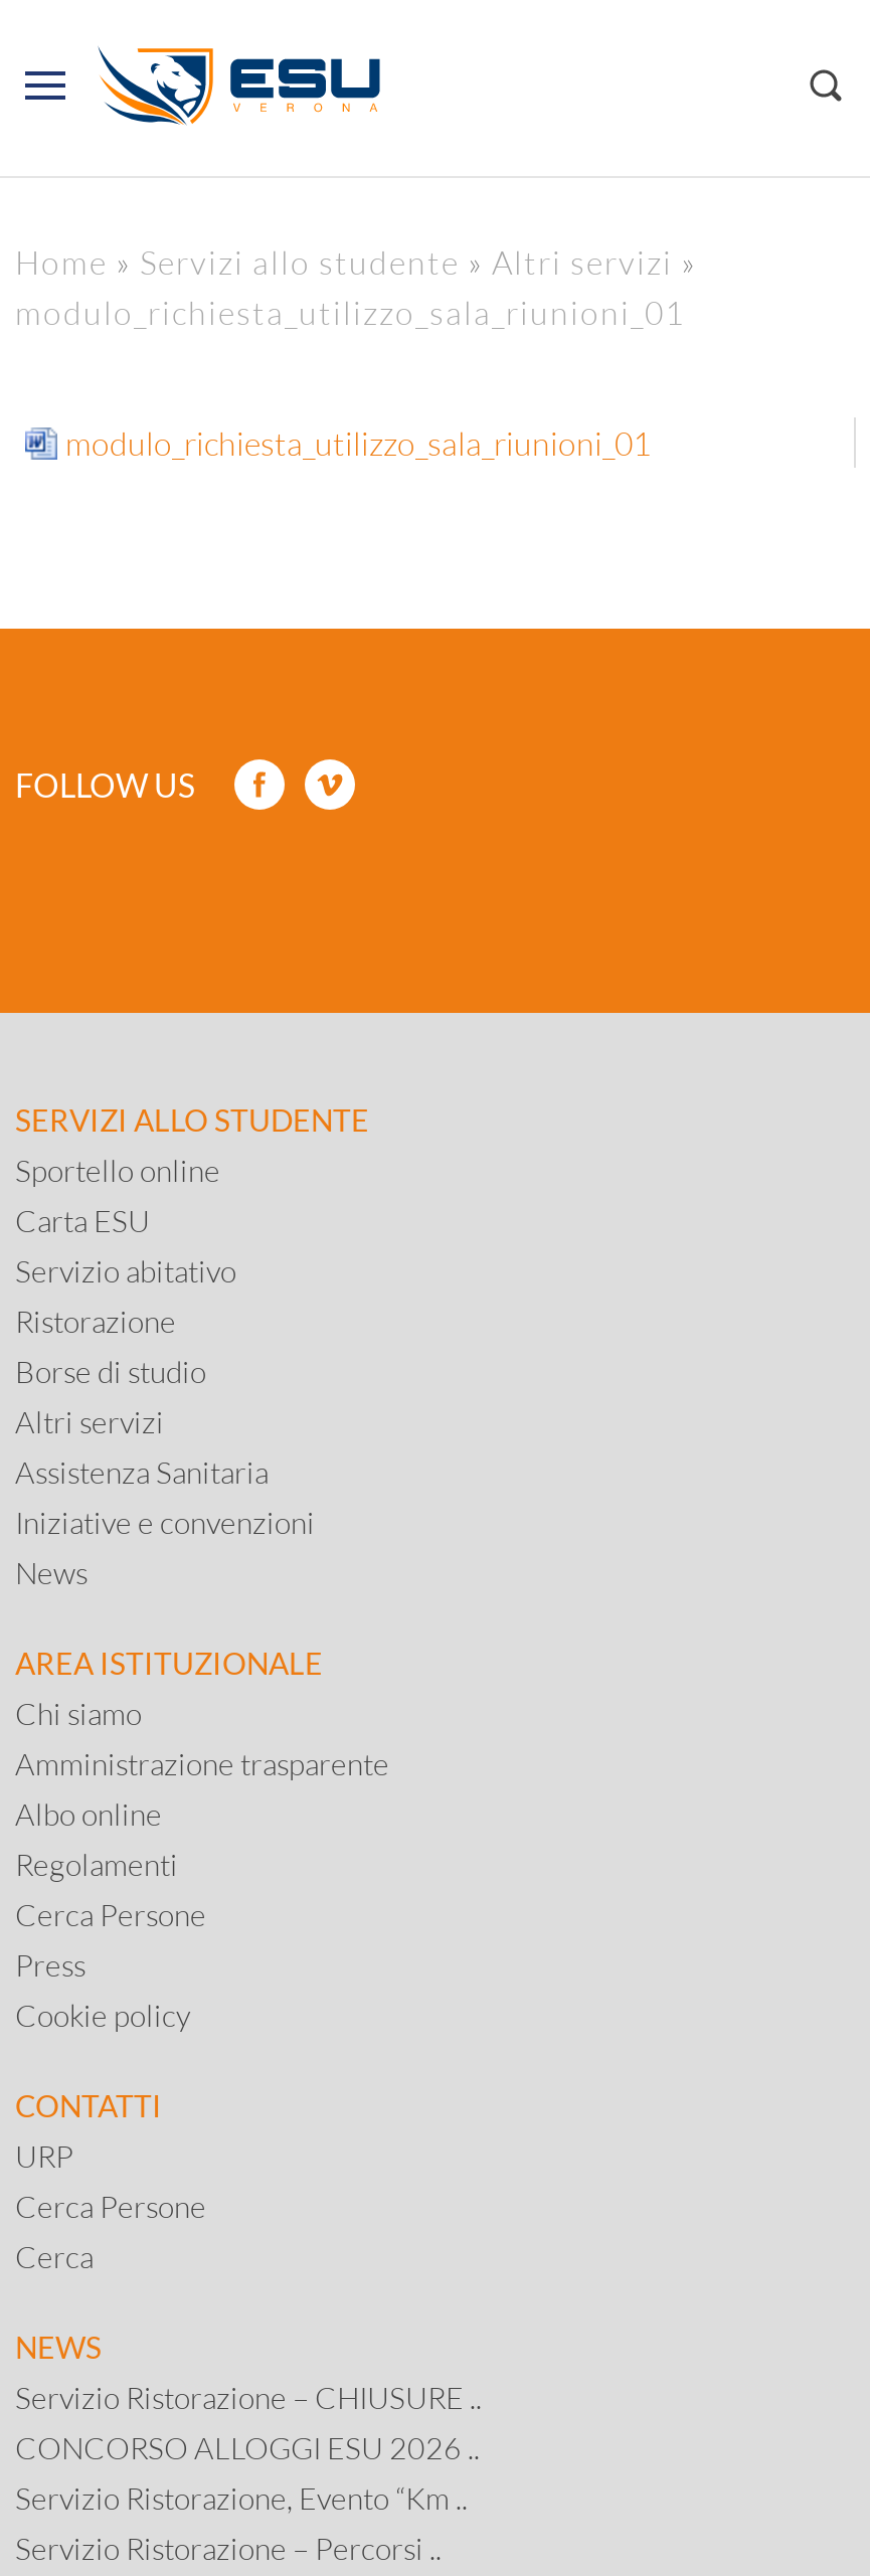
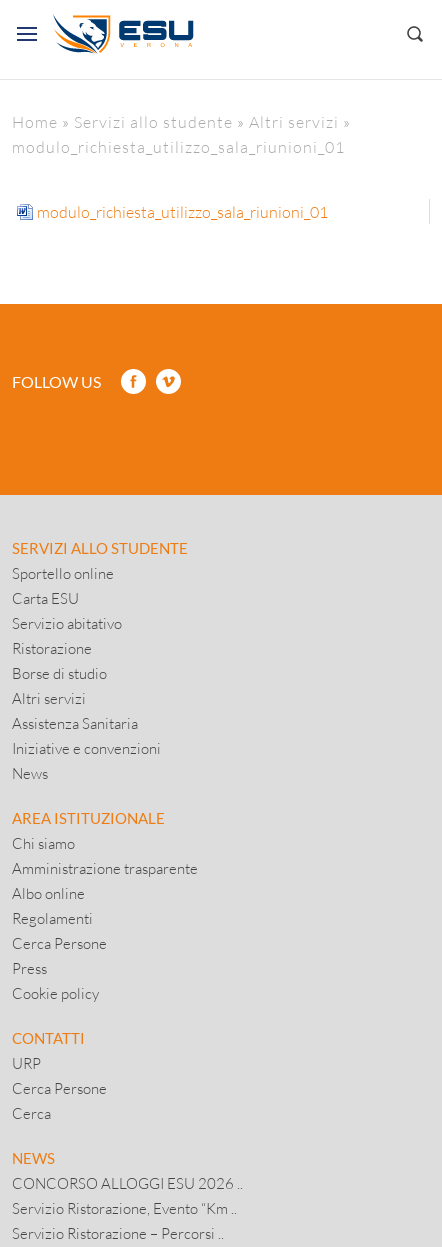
[15,2379,482,2415] Servizio Ristorazione – CHIUSURE .. -> none

